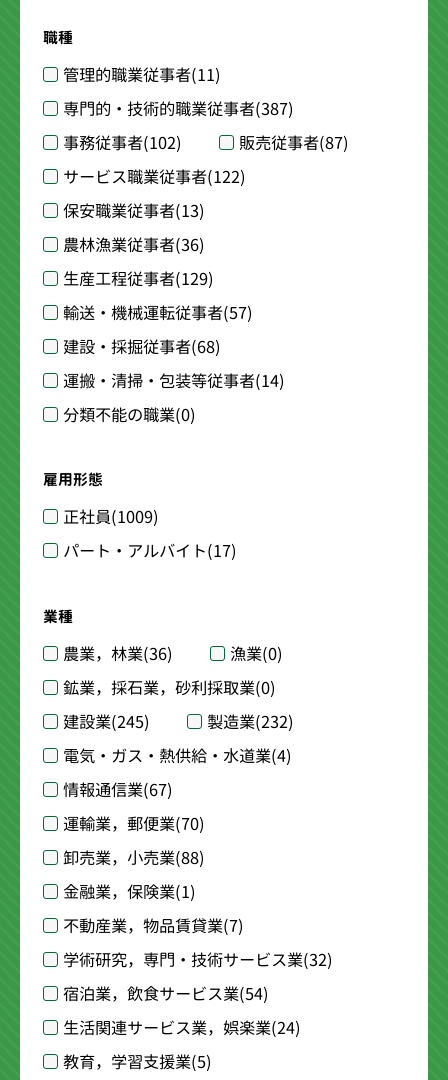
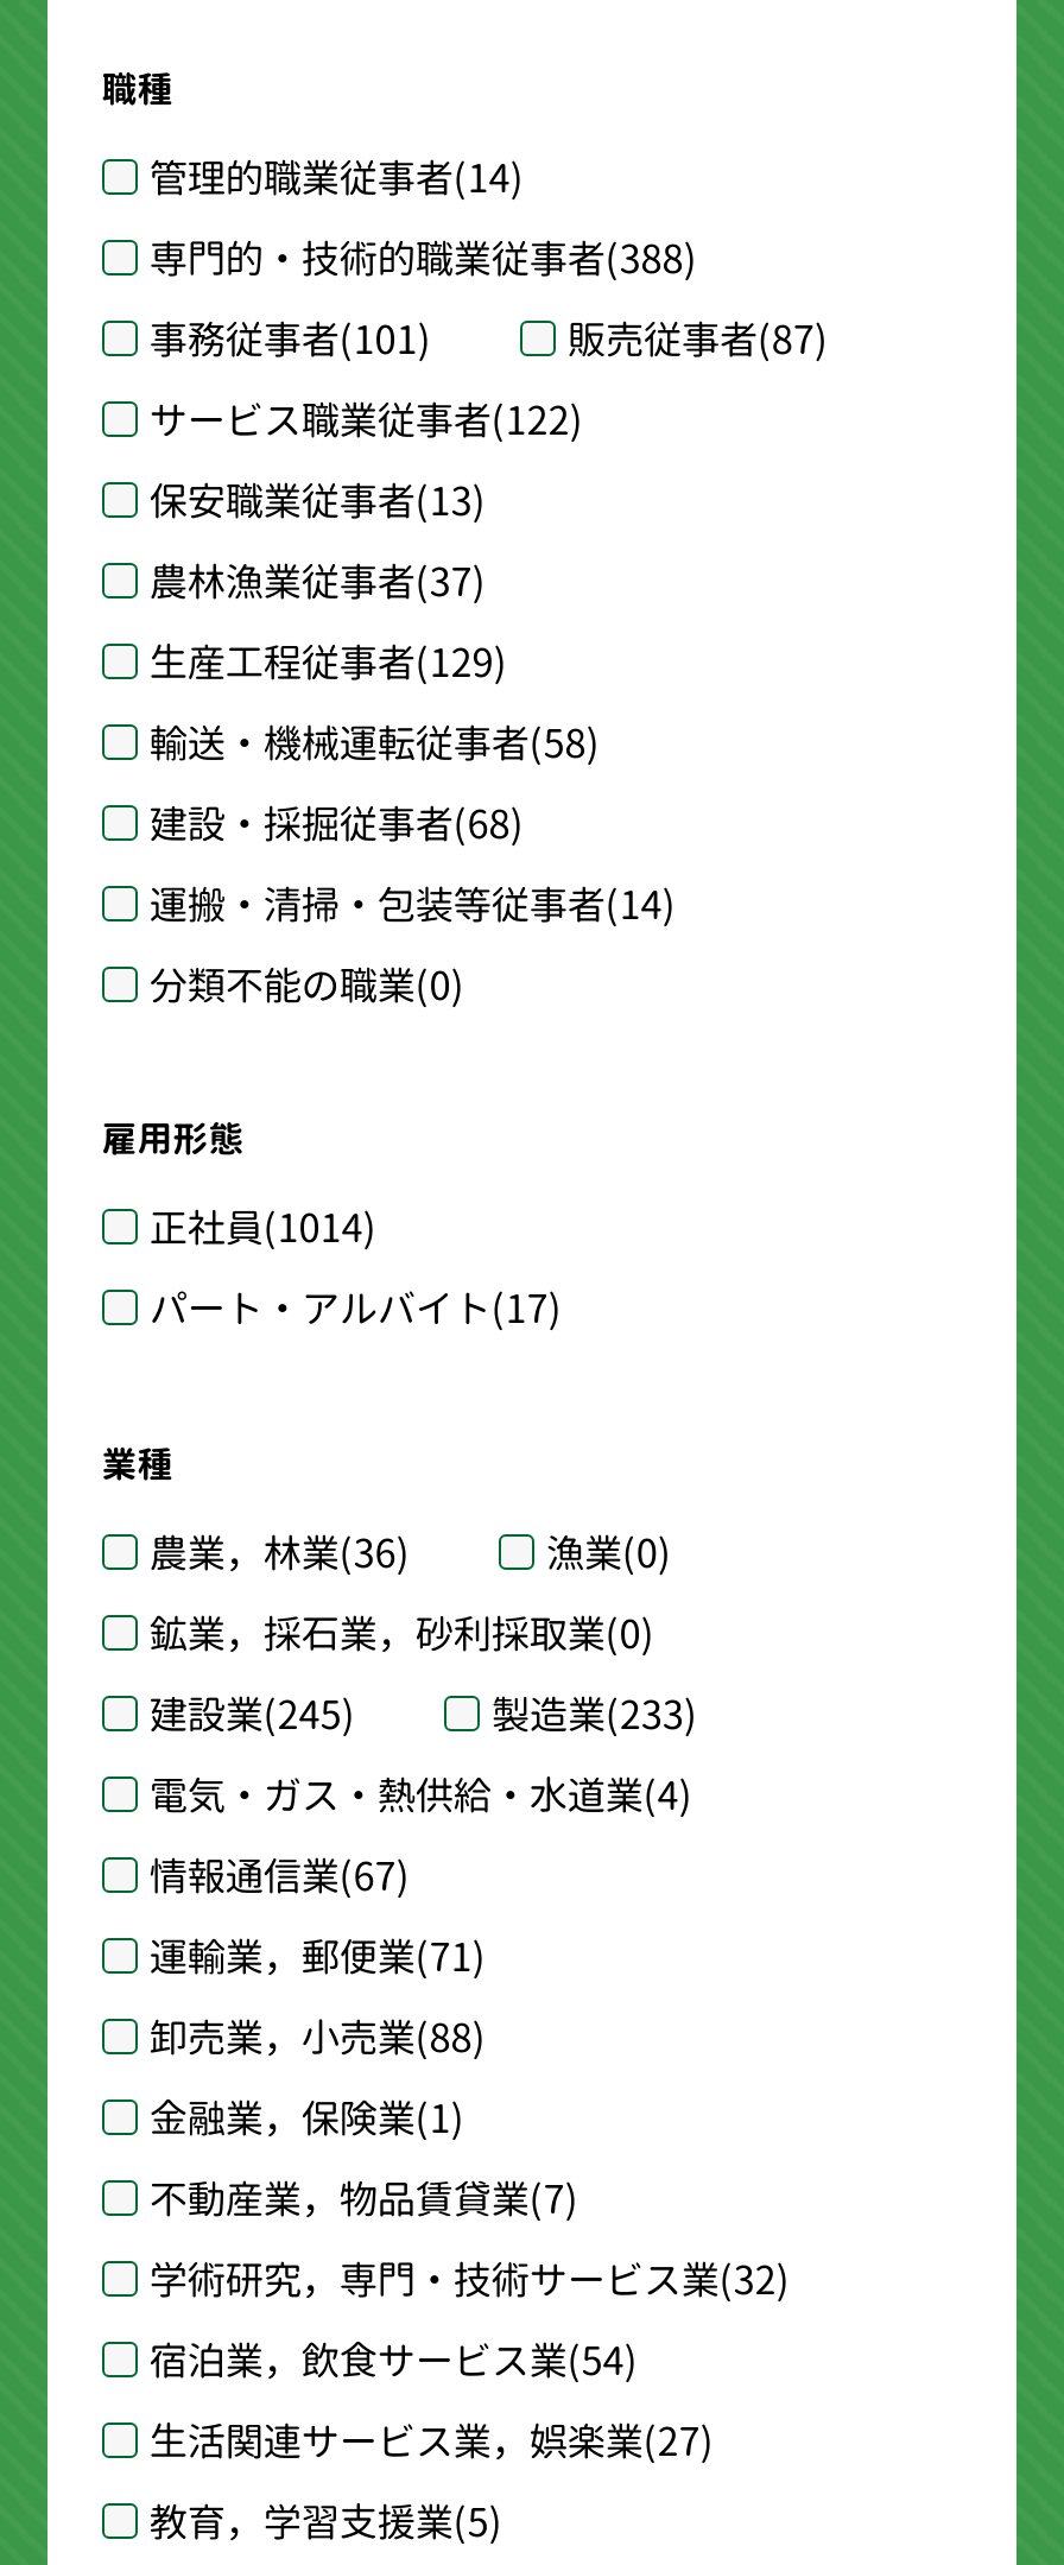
[63,63,221,86] 管理的職業従事者(11) -> [149,150,524,204] 管理的職業従事者(14)
[63,97,294,120] 専門的・技術的職業従事者(387) -> [149,230,698,285] 専門的・技術的職業従事者(388)
[63,131,182,154] 事務従事者(102) -> [149,311,432,366] 事務従事者(101)
[63,233,205,256] 農林漁業従事者(36) -> [149,553,486,608] 農林漁業従事者(37)
[63,301,253,324] 輸送・機械運転従事者(57) -> [149,715,600,769] 輸送・機械運転従事者(58)
[63,505,159,528] 正社員(1009) -> [149,1201,377,1255] 正社員(1014)
[207,710,294,733] 製造業(232) -> [491,1686,698,1741] 製造業(233)
[63,812,205,835] 運輸業，郵便業(70) -> [149,1928,486,1983] 運輸業，郵便業(71)
[63,1016,301,1039] 生活関連サービス業，娯楽業(24) -> [149,2413,714,2467] 生活関連サービス業，娯楽業(27)

